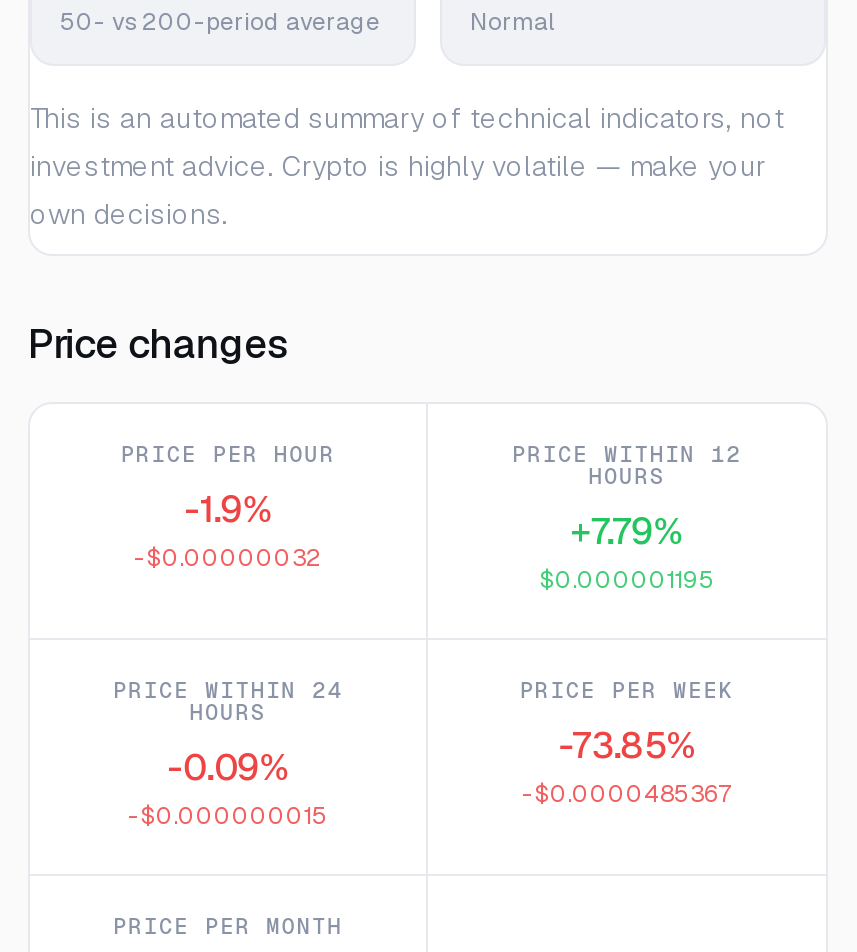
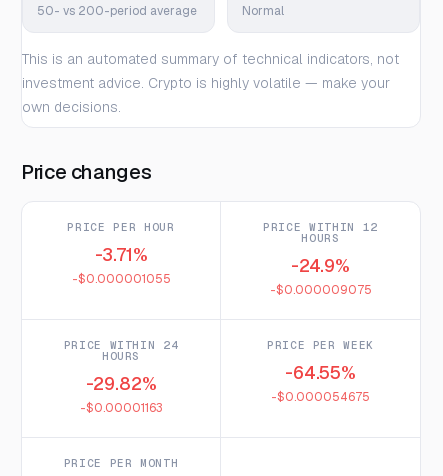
[184,486,272,532] -1.9% -> [94,243,147,266] -3.71%
[571,508,683,554] +7.79% -> [291,254,350,277] -24.9%
[134,542,322,574] -$0.00000032 -> [71,271,170,287] -$0.000001055
[539,564,715,596] $0.000001195 -> [269,282,371,298] -$0.000009075
[558,722,696,768] -73.85% -> [285,361,356,384] -64.55%
[167,744,289,790] -0.09% -> [86,372,156,395] -29.82%
[522,778,732,810] -$0.0000485367 -> [271,389,370,405] -$0.000054675
[128,800,328,832] -$0.000000015 -> [79,400,162,416] -$0.00001163

